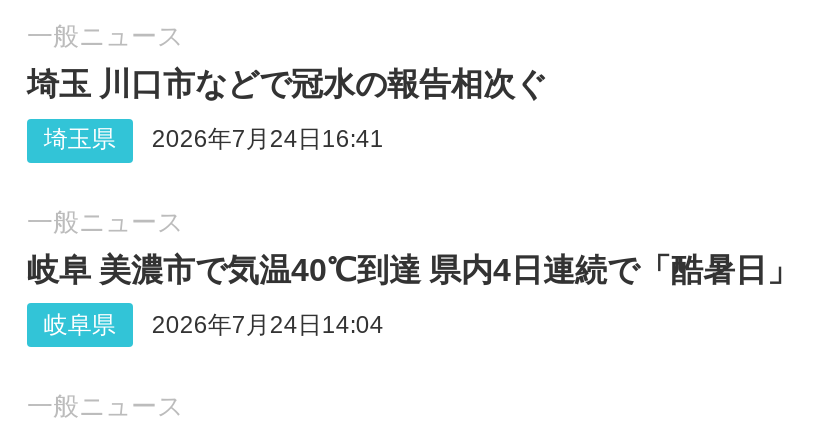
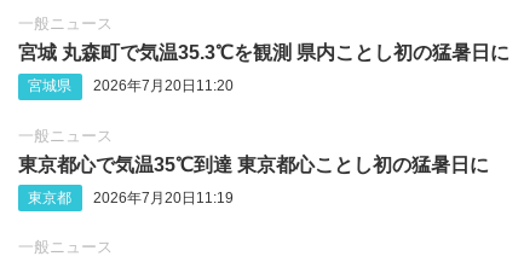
[27,68,547,102] 埼玉 川口市などで冠水の報告相次ぐ -> [18,43,509,63] 宮城 丸森町で気温35.3℃を観測 県内ことし初の猛暑日に
[44,126,384,154] 埼玉県 | 2026年7月24日16:41 -> [28,78,234,95] 宮城県 | 2026年7月20日11:20
[27,252,799,286] 岐阜 美濃市で気温40℃到達 県内4日連続で「酷暑日」 -> [18,154,489,175] 東京都心で気温35℃到達 東京都心ことし初の猛暑日に
[44,310,384,338] 岐阜県 | 2026年7月24日14:04 -> [28,189,234,206] 東京都 | 2026年7月20日11:19

